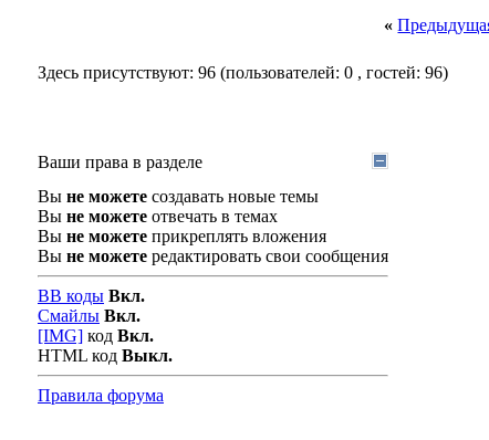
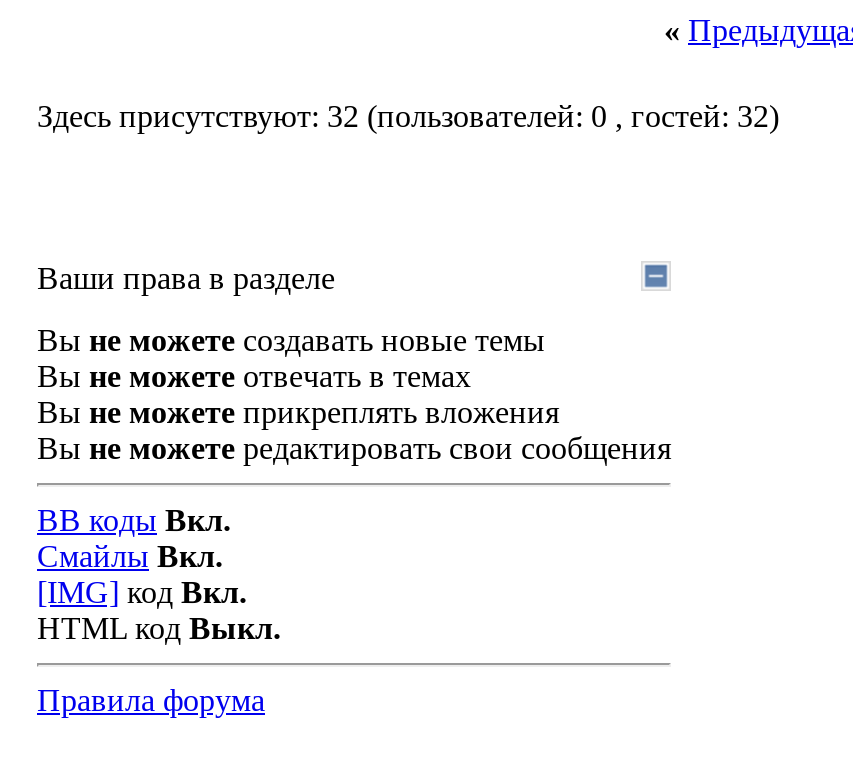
[38,63,448,82] Здесь присутствуют: 96 (пользователей: 0 , гостей: 96) -> [37,99,779,133] Здесь присутствуют: 32 (пользователей: 0 , гостей: 32)

